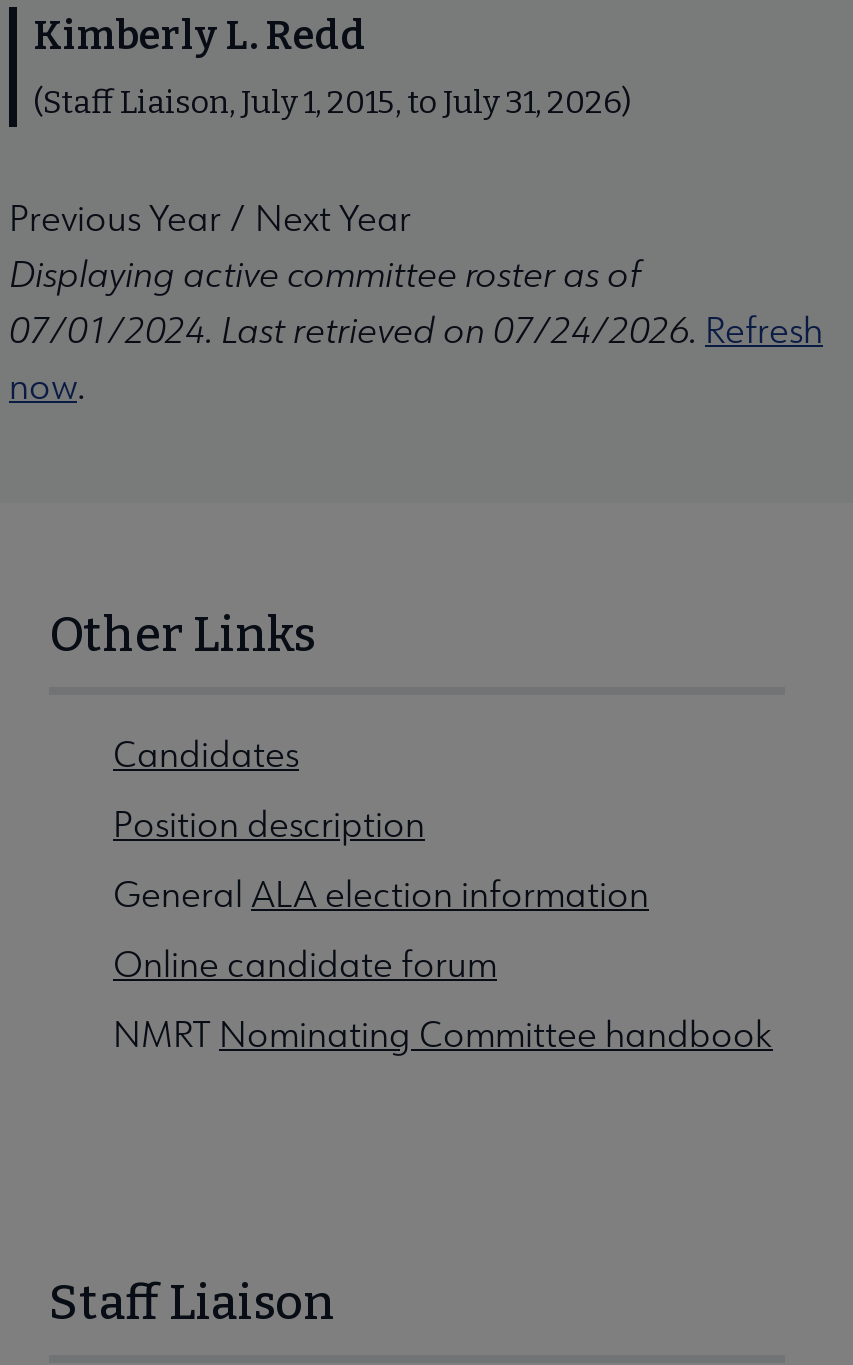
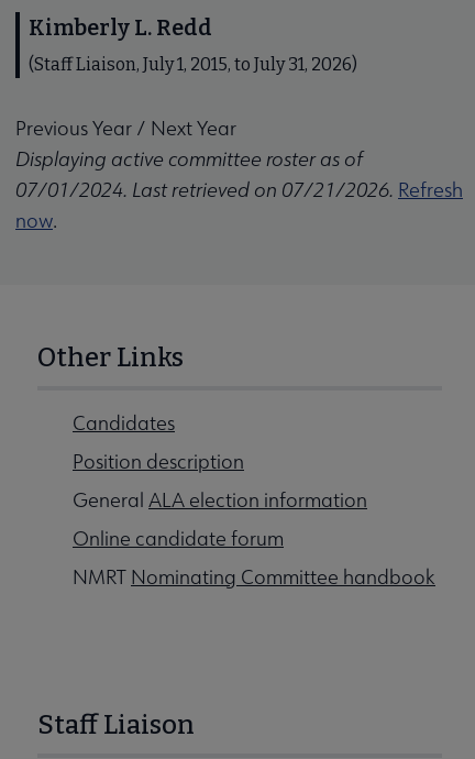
[9,307,823,353] 07/01/2024. Last retrieved on 07/24/2026. Refresh -> [15,177,463,203] 07/01/2024. Last retrieved on 07/21/2026. Refresh

